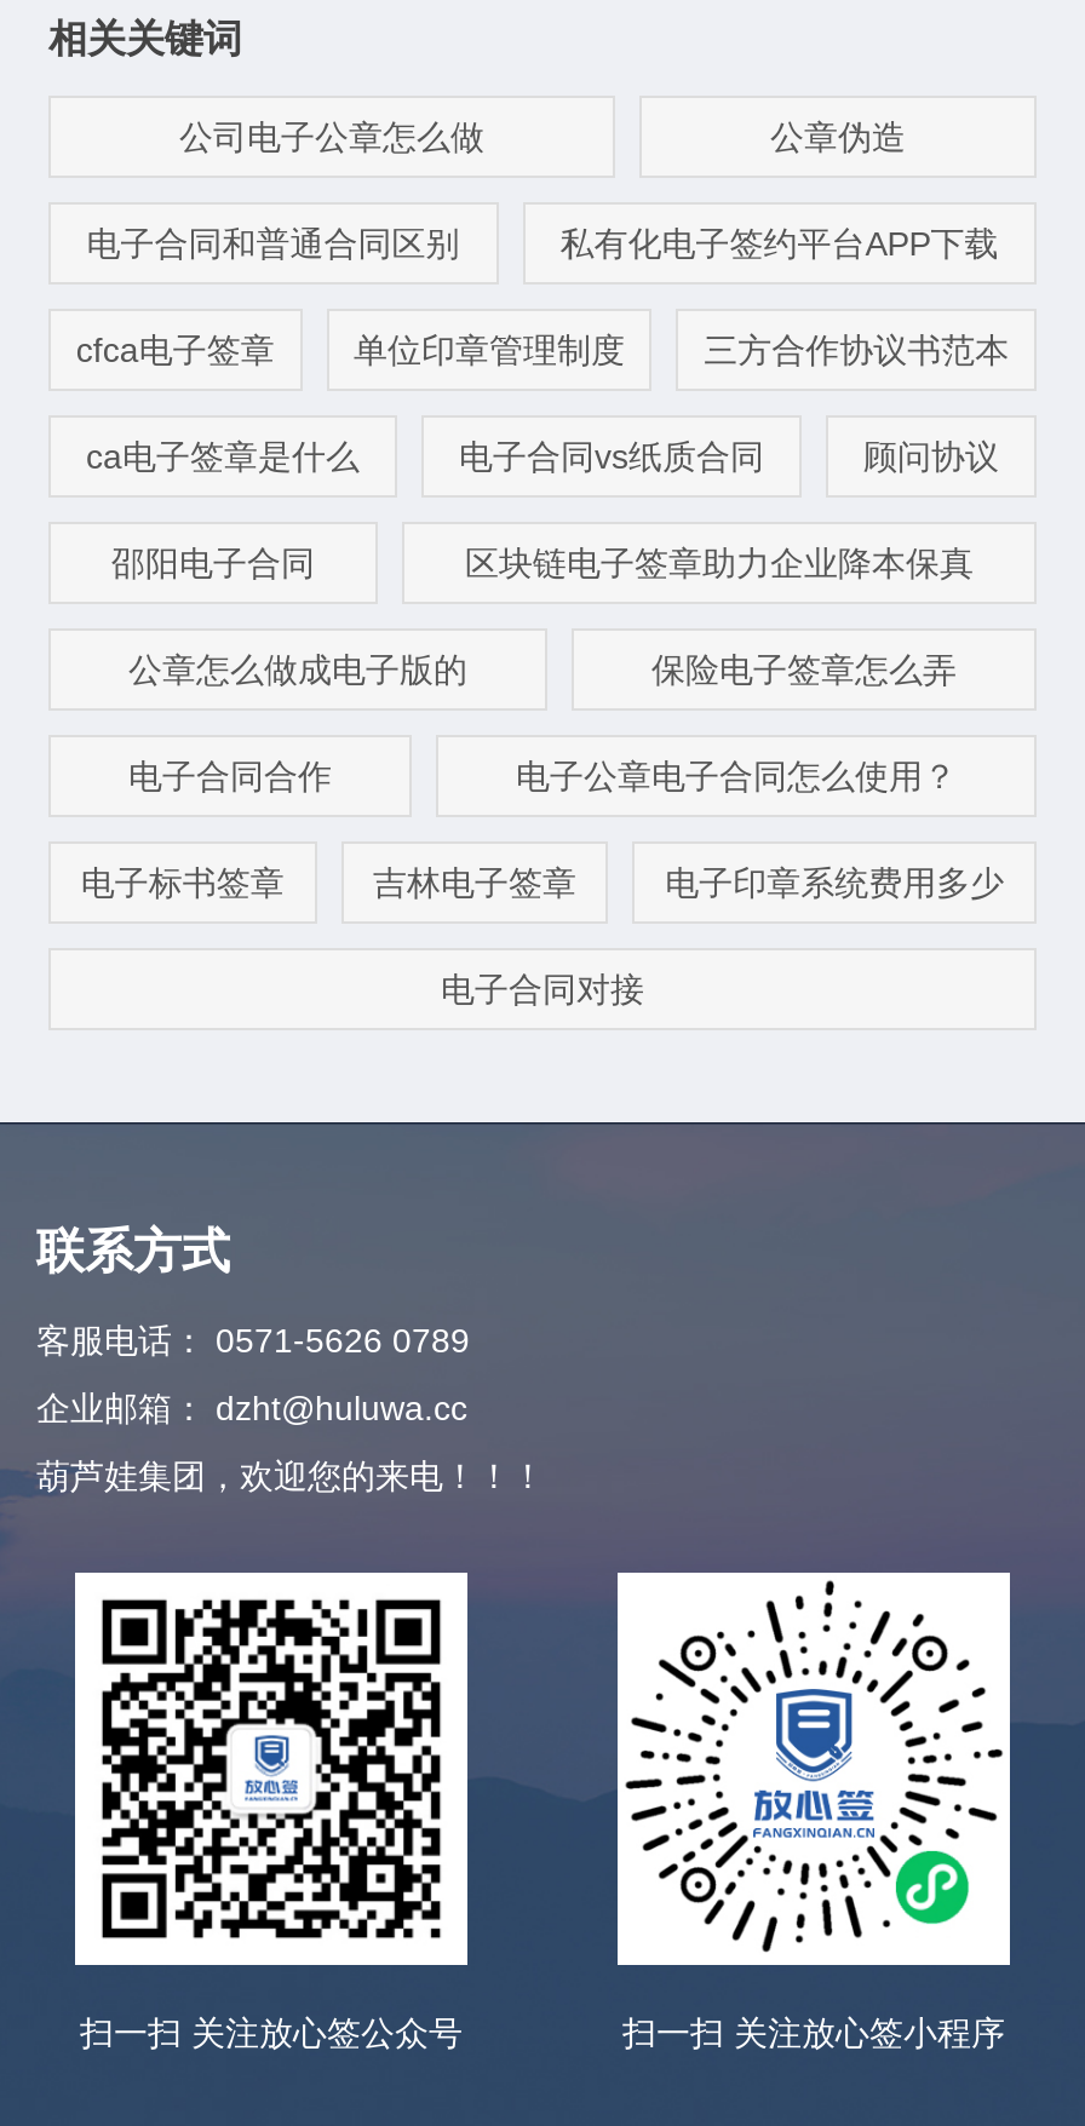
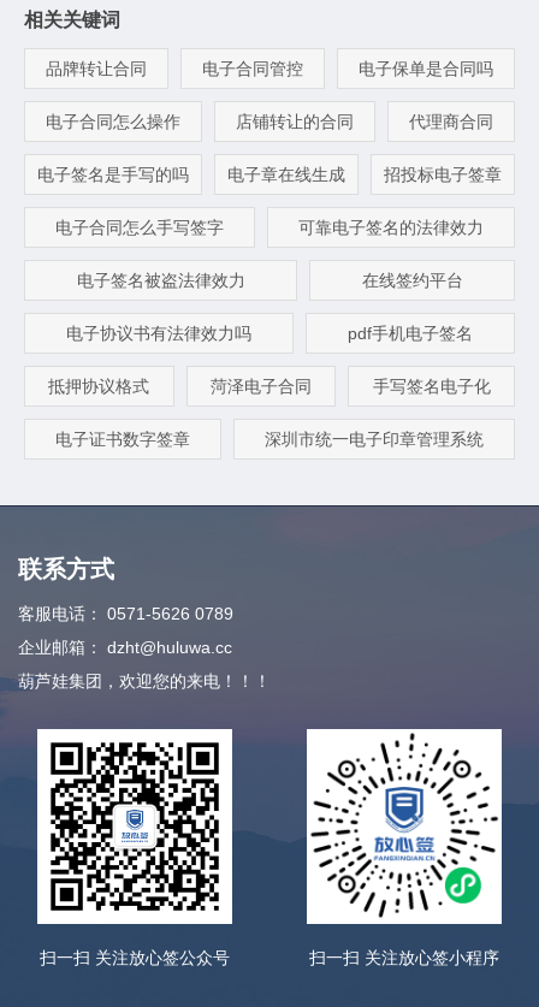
[76,117,1009,1008] 公司电子公章怎么做 | 公章伪造 | 电子合同和普通合同区别 | 私有化电子签约平台APP下载 | cfca电子签章 | 单位印章管理制度 | 三方合作协议书范本 | ca电子签章是什么 | 电子合同vs纸质合同 | 顾问协议 | 邵阳电子合同 | 区块链电子签章助力企业降本保真 | 公章怎么做成电子版的 | 保险电子签章怎么弄 | 电子合同合作 | 电子公章电子合同怎么使用？ | 电子标书签章 | 吉林电子签章 | 电子印章系统费用多少 | 电子合同对接 -> [37,59,502,449] 品牌转让合同 | 电子合同管控 | 电子保单是合同吗 | 电子合同怎么操作 | 店铺转让的合同 | 代理商合同 | 电子签名是手写的吗 | 电子章在线生成 | 招投标电子签章 | 电子合同怎么手写签字 | 可靠电子签名的法律效力 | 电子签名被盗法律效力 | 在线签约平台 | 电子协议书有法律效力吗 | pdf手机电子签名 | 抵押协议格式 | 菏泽电子合同 | 手写签名电子化 | 电子证书数字签章 | 深圳市统一电子印章管理系统

